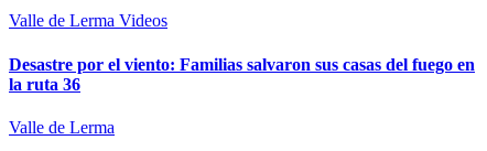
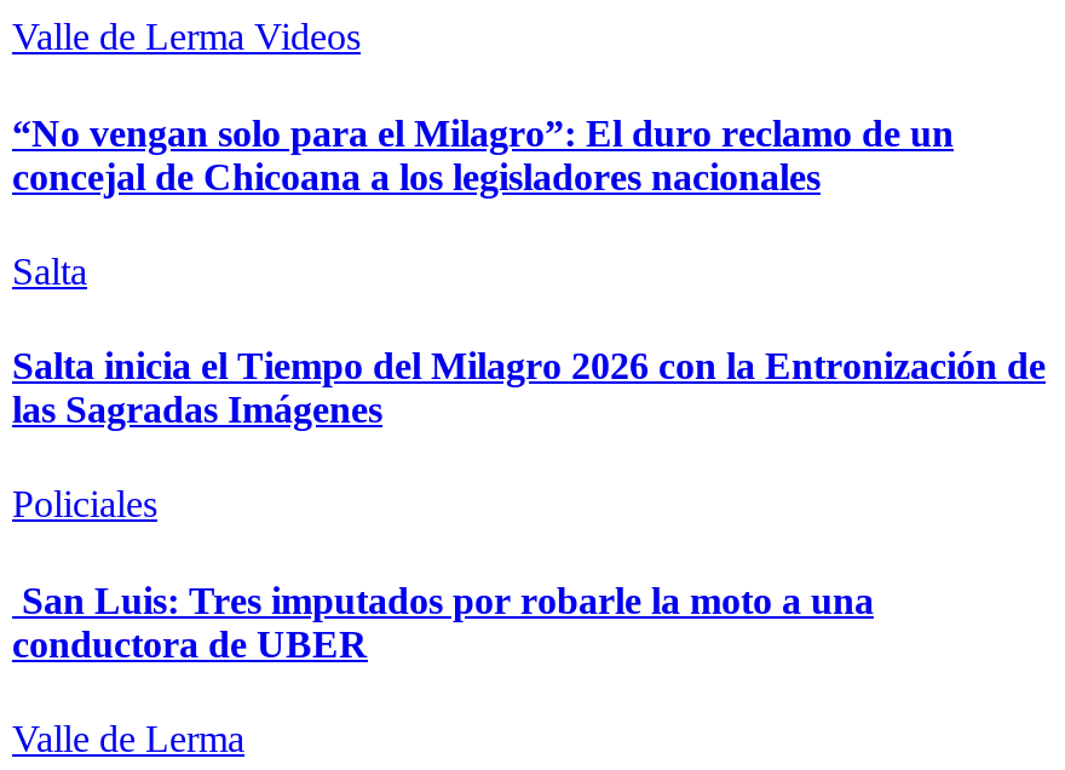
[9,55,475,93] Desastre por el viento: Familias salvaron sus casas del fuego en | la ruta 36 -> [12,112,1046,664] “No vengan solo para el Milagro”: El duro reclamo de un | concejal de Chicoana a los legisladores nacionales | Salta | Salta inicia el Tiempo del Milagro 2026 con la Entronización de | las Sagradas Imágenes | Policiales | San Luis: Tres imputados por robarle la moto a una | conductora de UBER

